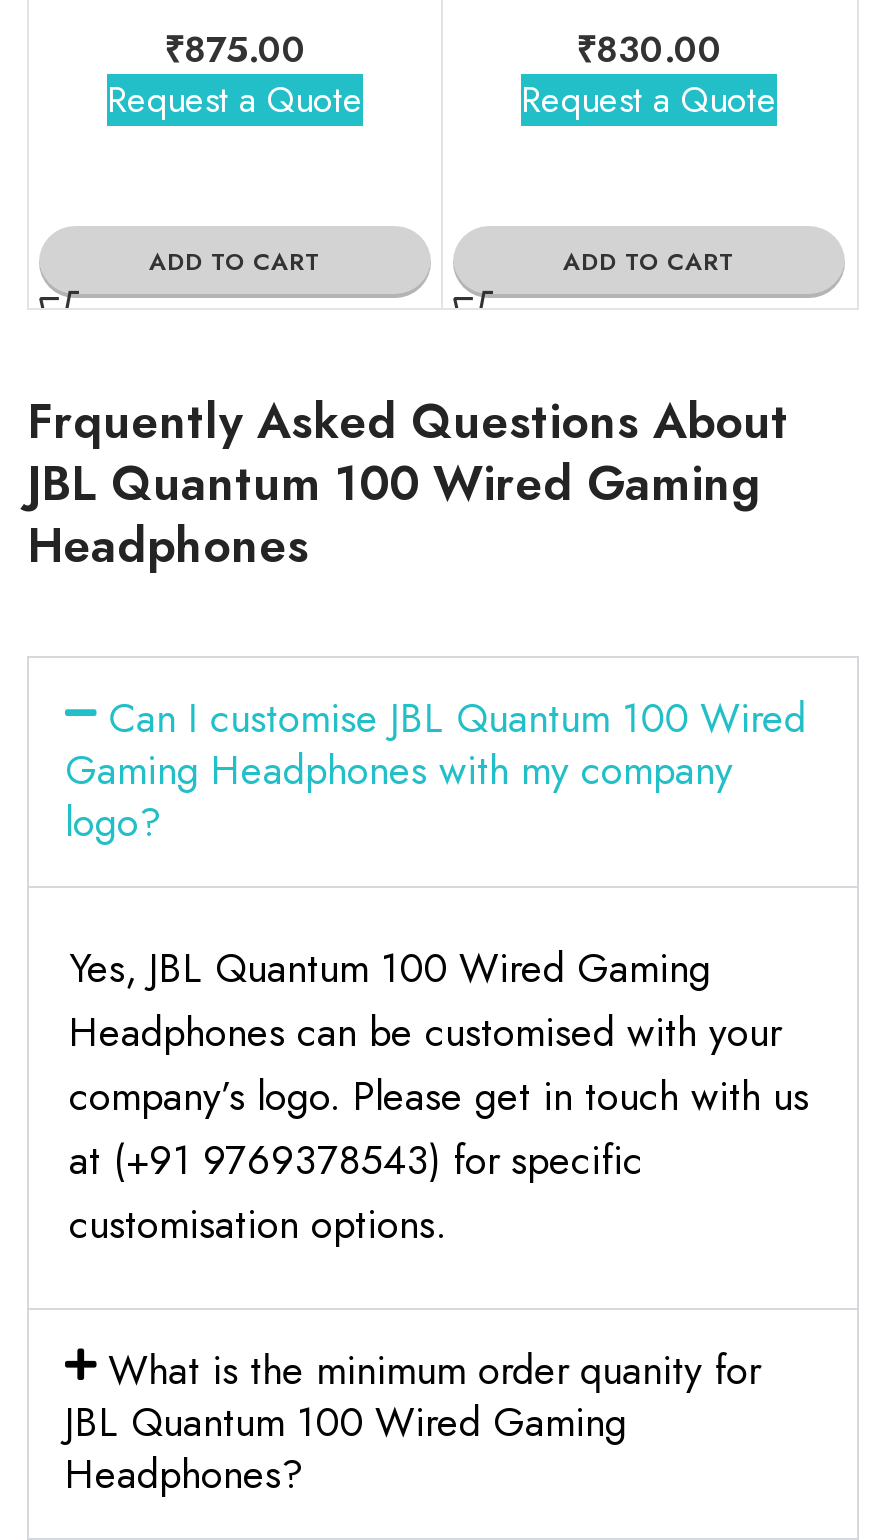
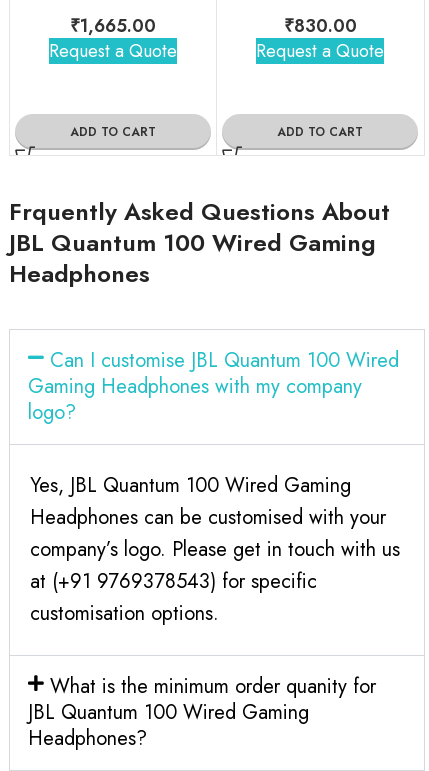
[164,23,306,75] ₹875.00 -> [70,13,156,39] ₹1,665.00

